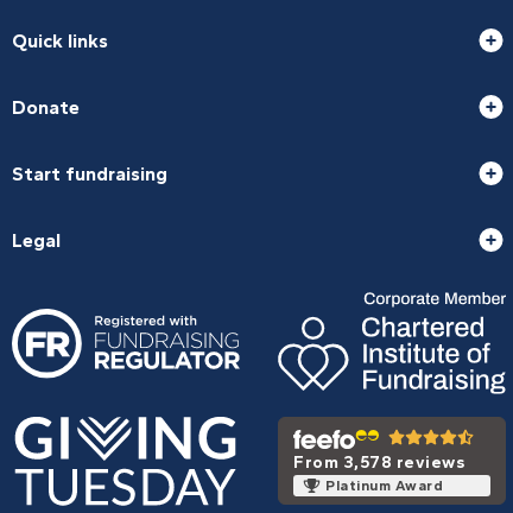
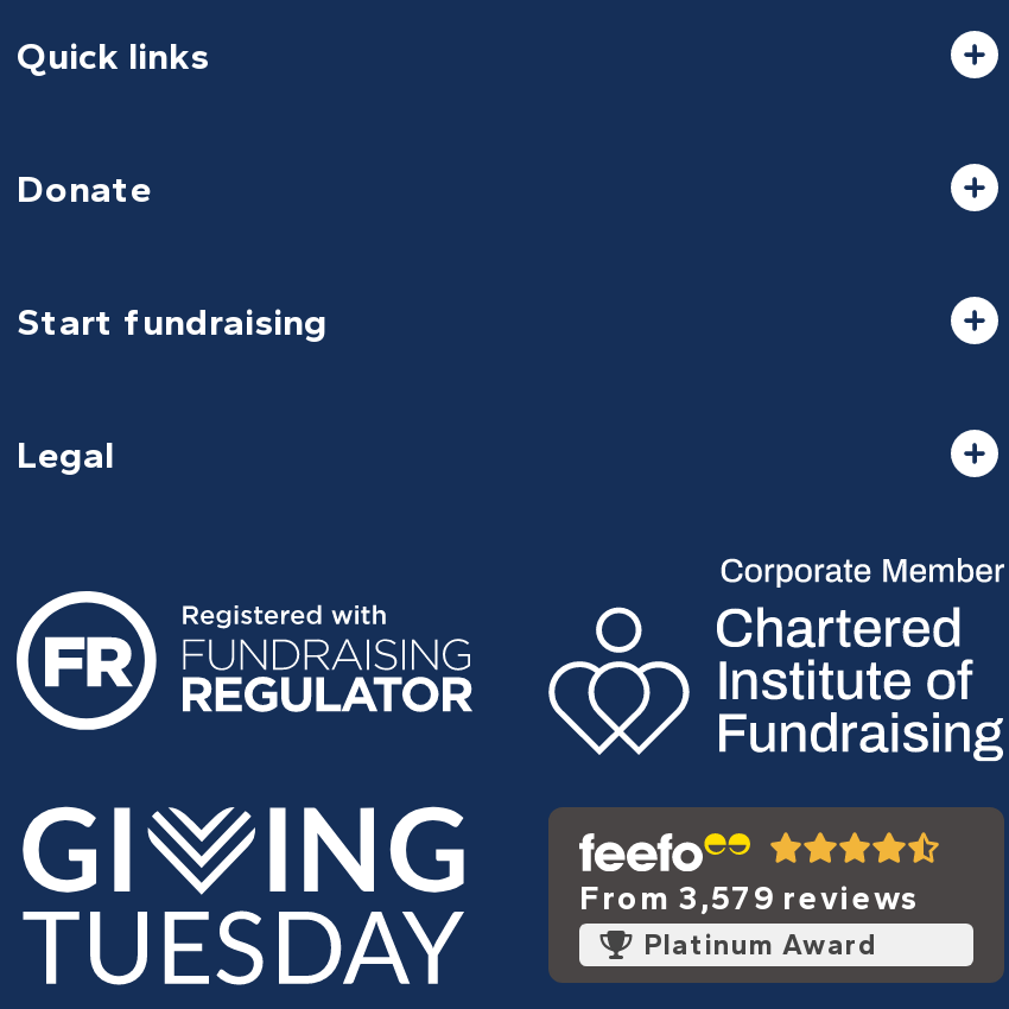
[293,453,464,473] From 3,578 reviews -> [579,879,919,919] From 3,579 reviews

